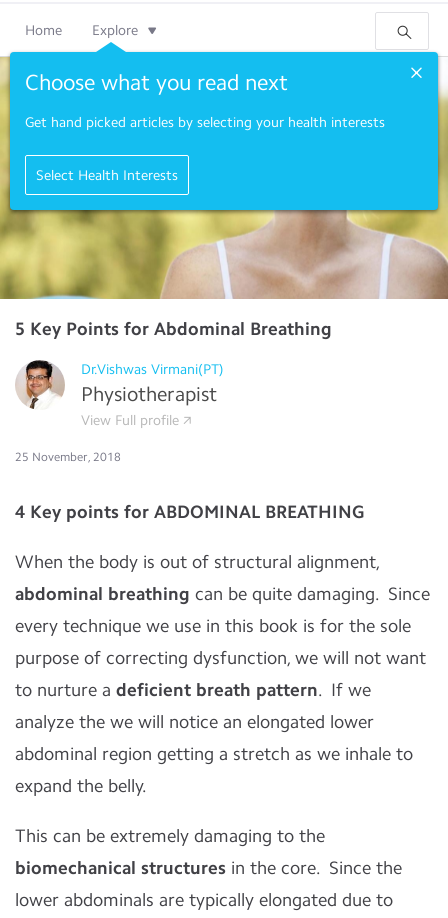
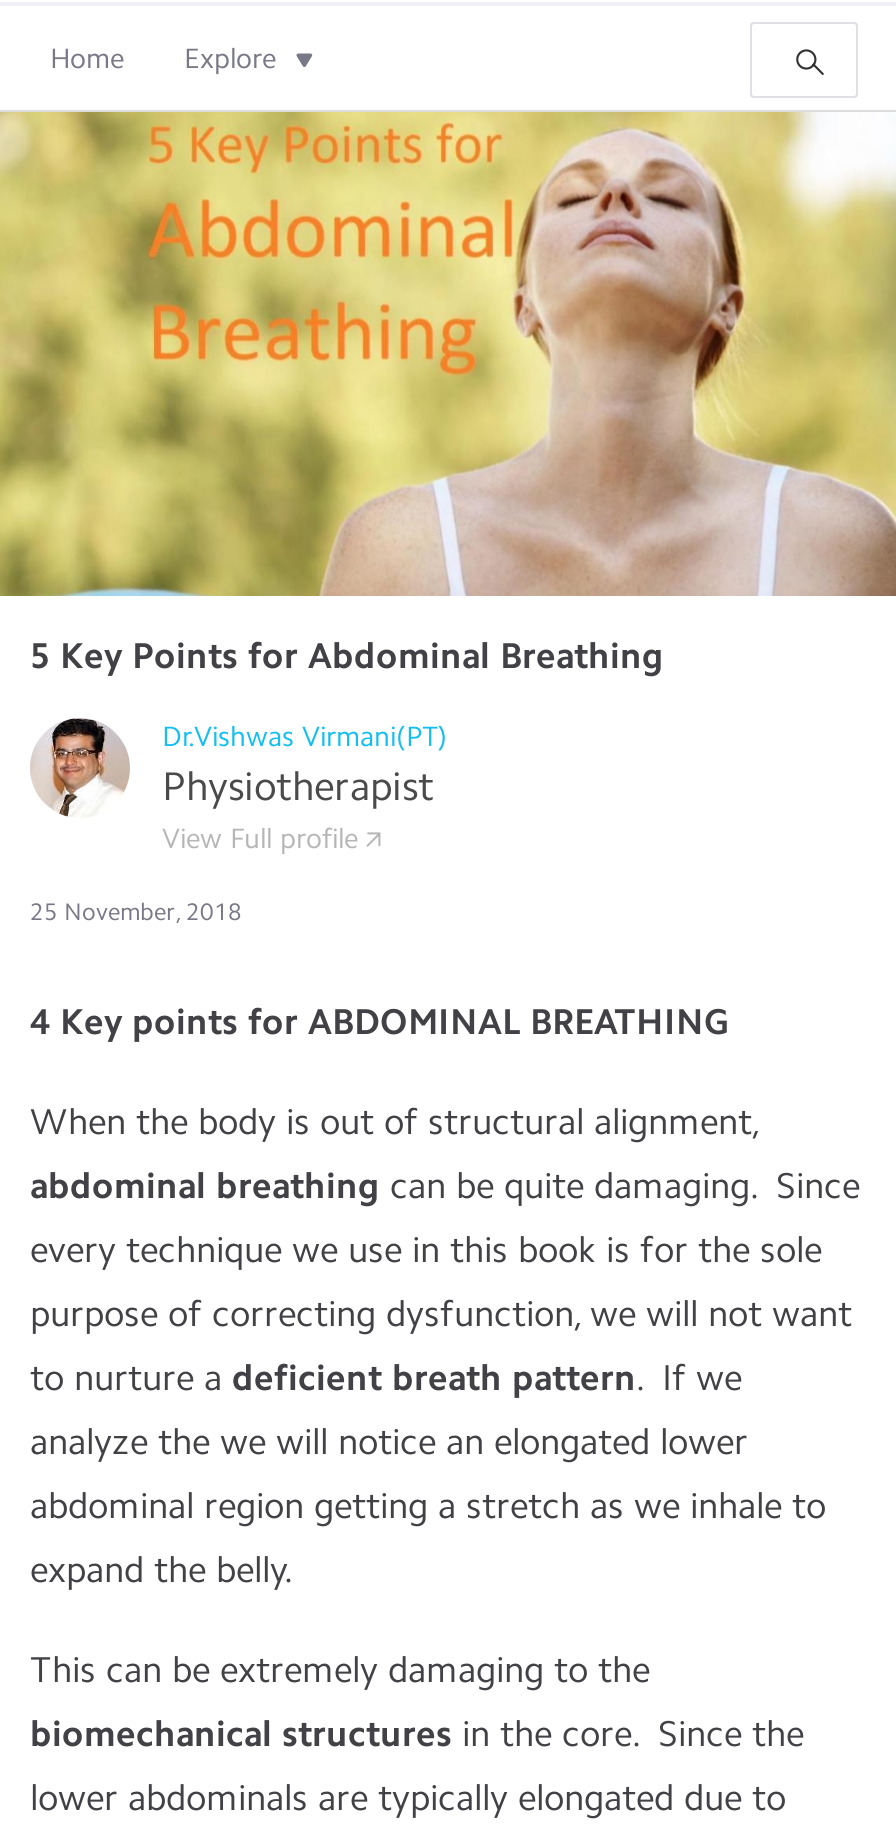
[8,42,440,214] [image] -> [18,82,878,424] [image]
[25,76,385,191] Choose what you read next | Get hand picked articles by selecting your health interests | Select Health Interests -> none

